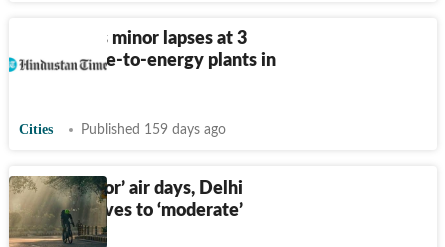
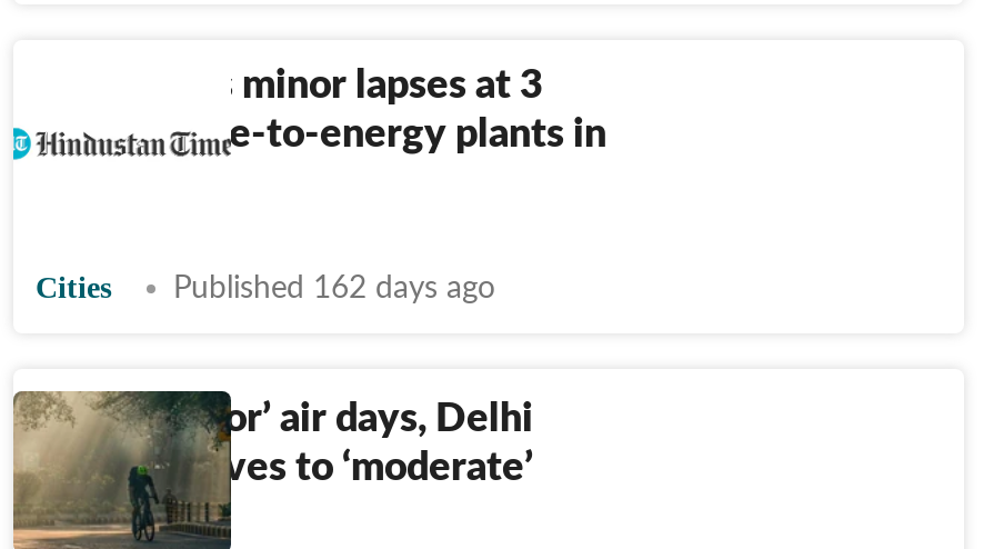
[81,123,226,137] Published 159 days ago -> [173,273,495,305] Published 162 days ago

